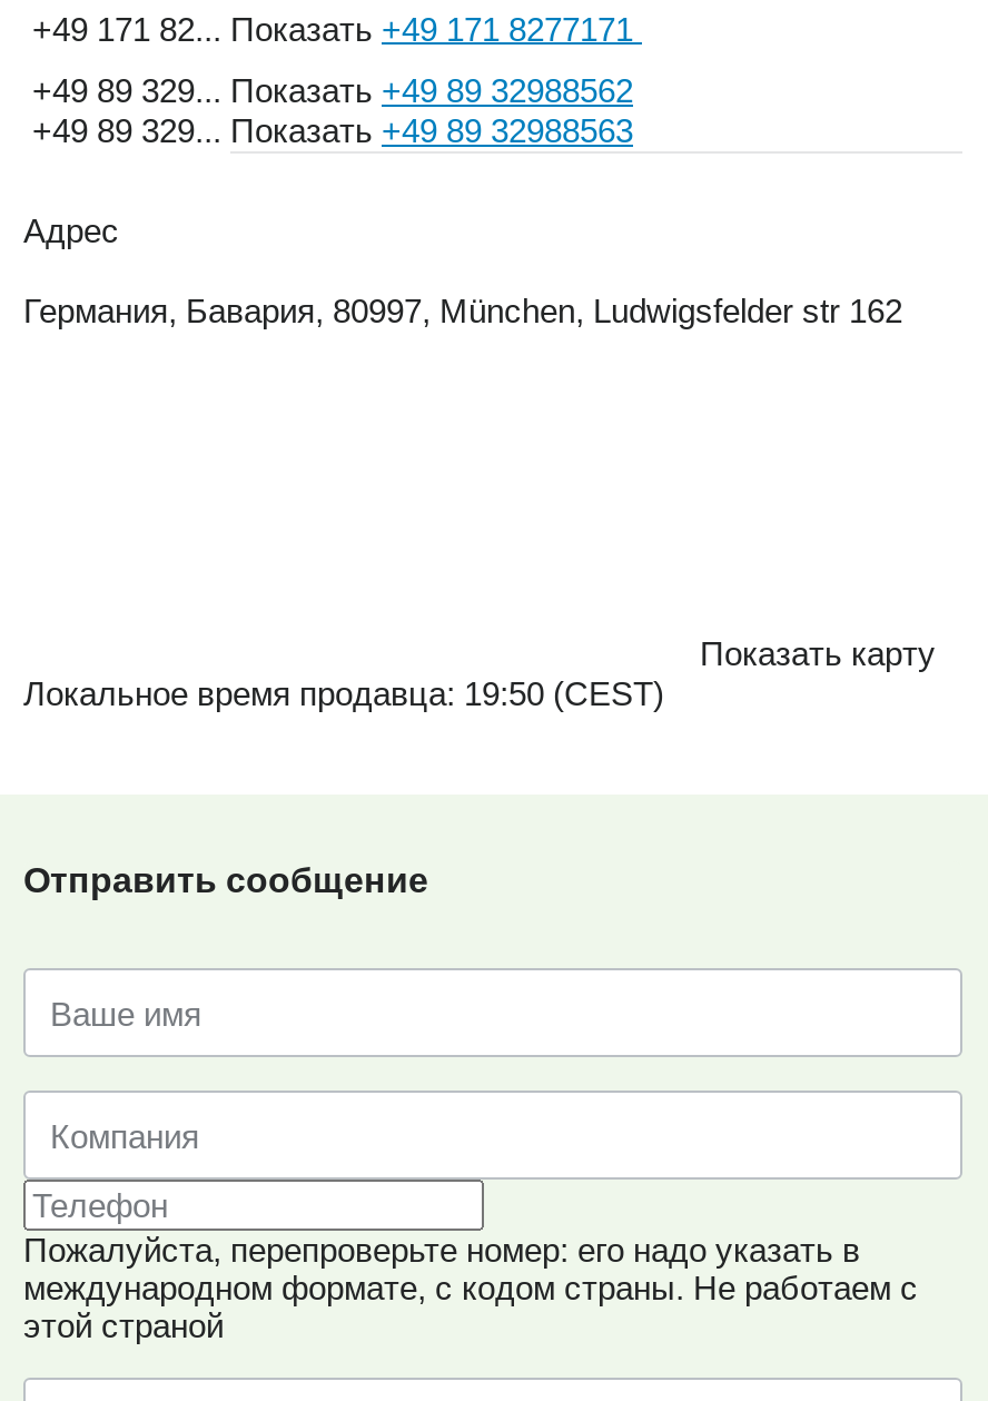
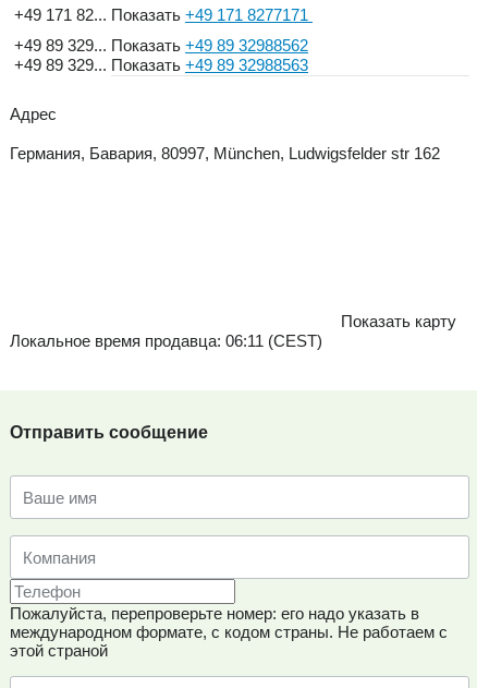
[23,674,664,712] Локальное время продавца: 19:50 (CEST) -> [10,331,322,350] Локальное время продавца: 06:11 (CEST)

